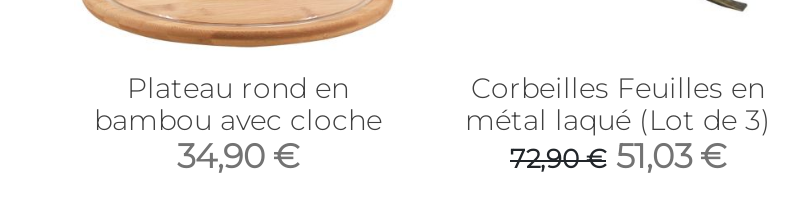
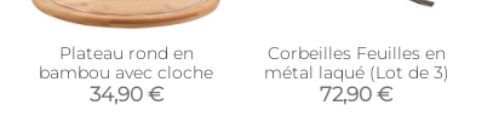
[510,135,726,175] 72,90 € 51,03 € -> [320,82,392,106] 72,90 €

